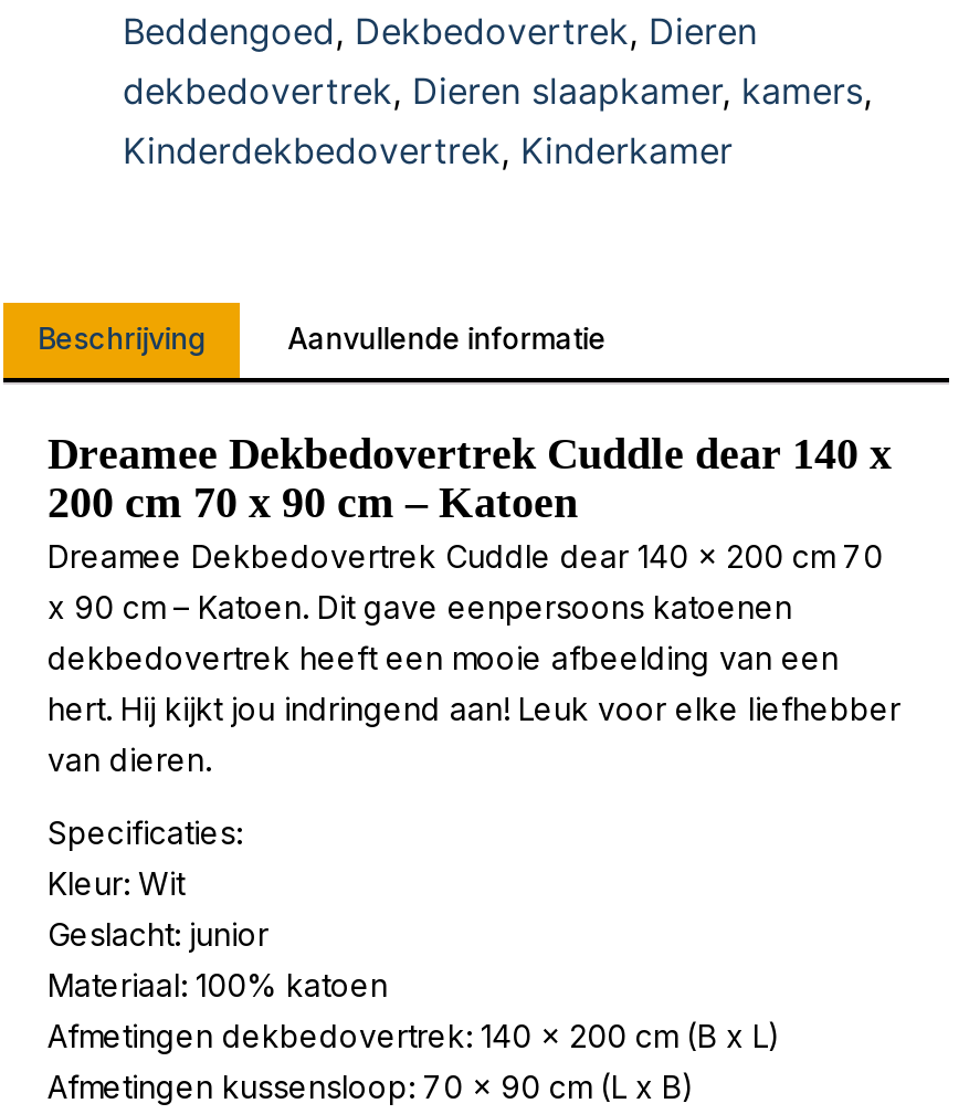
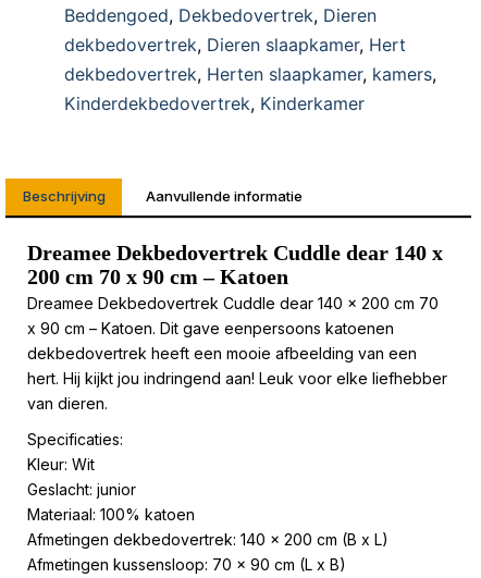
[123,69,872,114] dekbedovertrek, Dieren slaapkamer, kamers, -> [64,34,436,85] dekbedovertrek, Dieren slaapkamer, Hert | dekbedovertrek, Herten slaapkamer, kamers,

